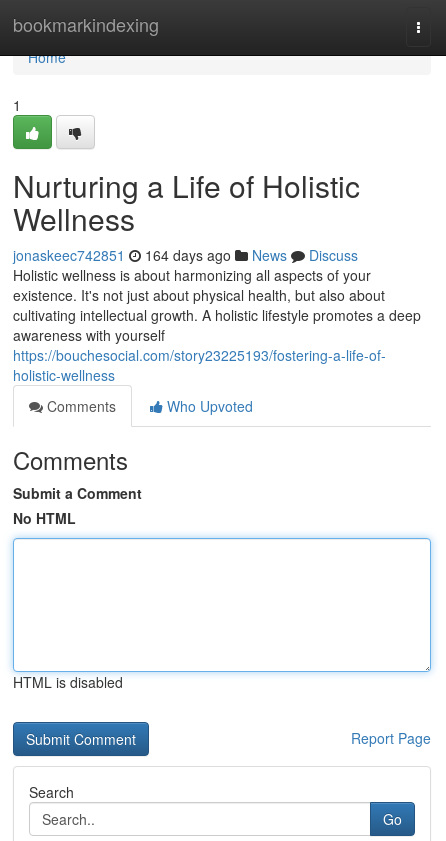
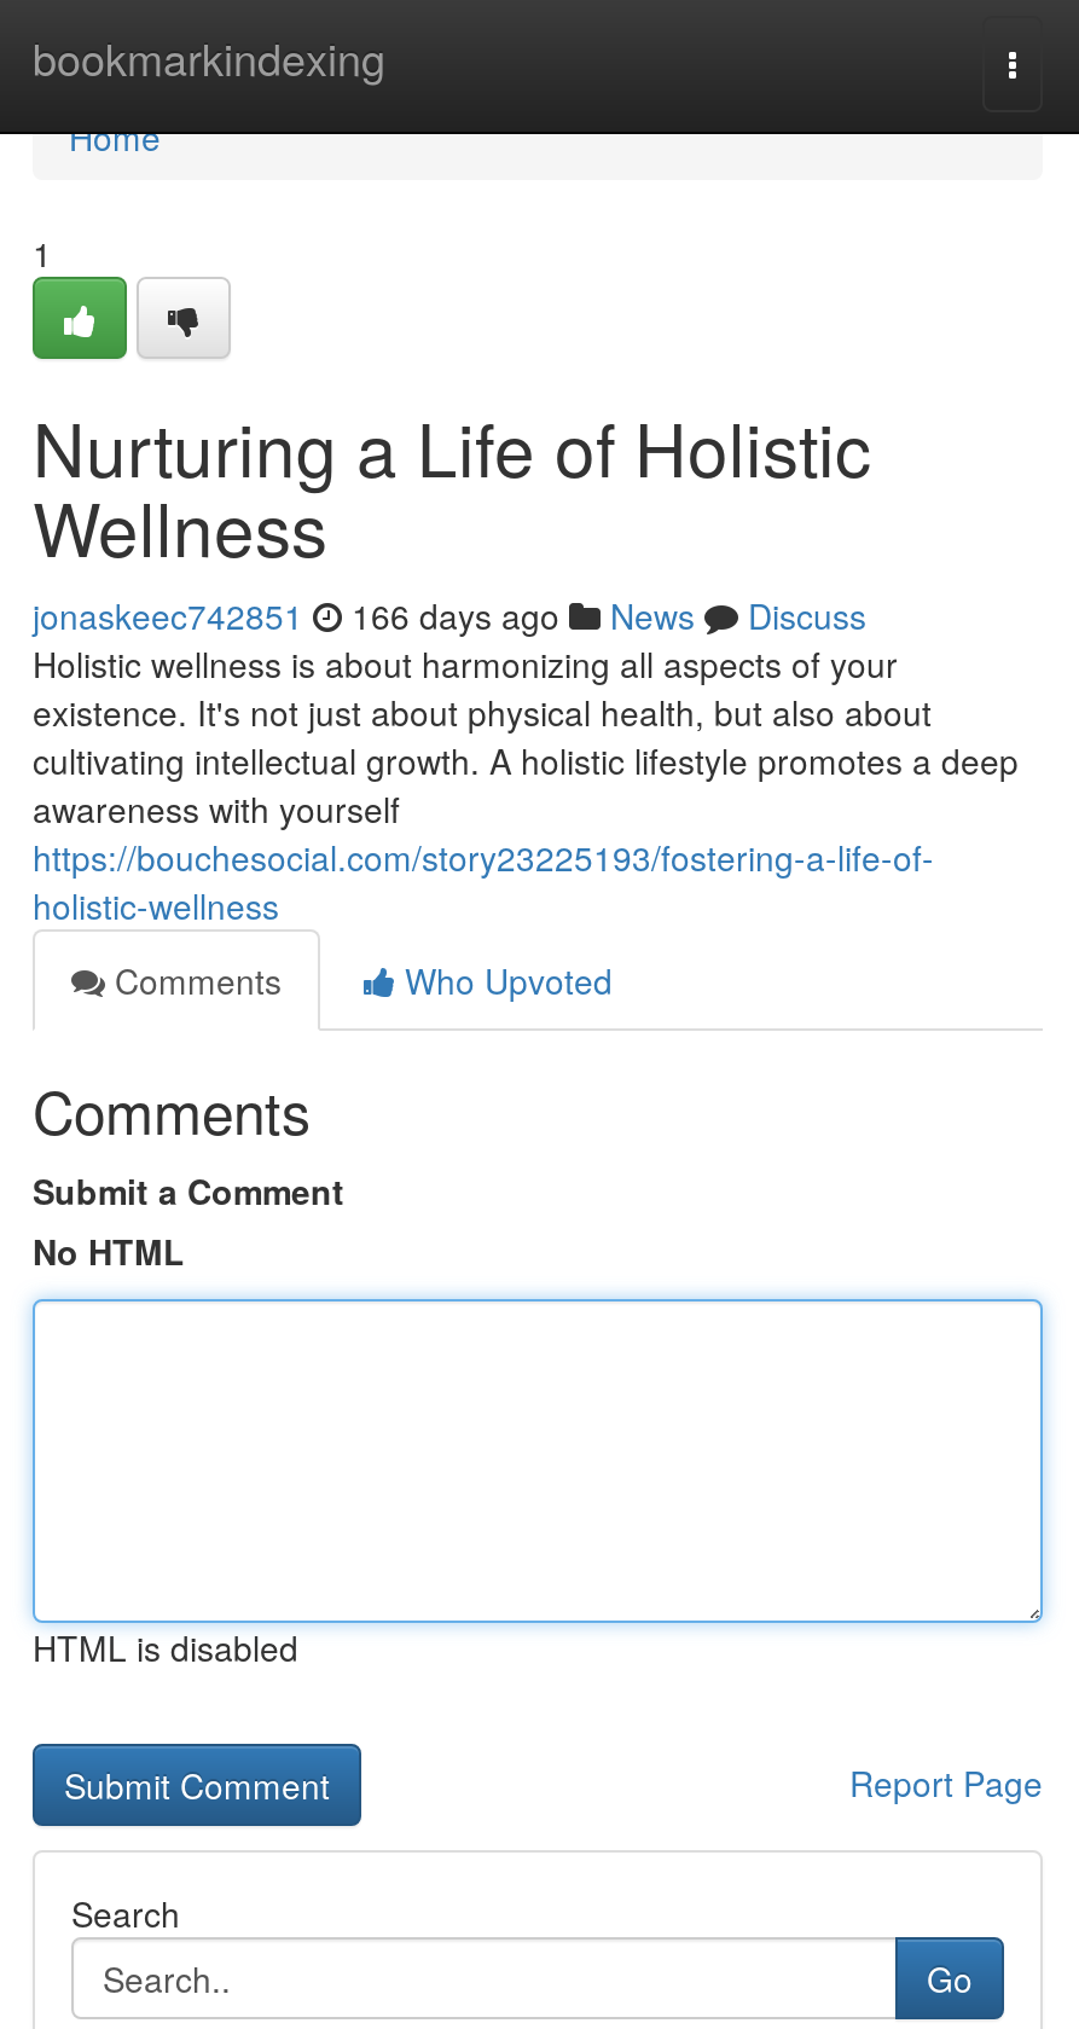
[13,245,358,265] jonaskeec742851 164 days ago News Discuss -> [33,591,866,639] jonaskeec742851 166 days ago News Discuss

